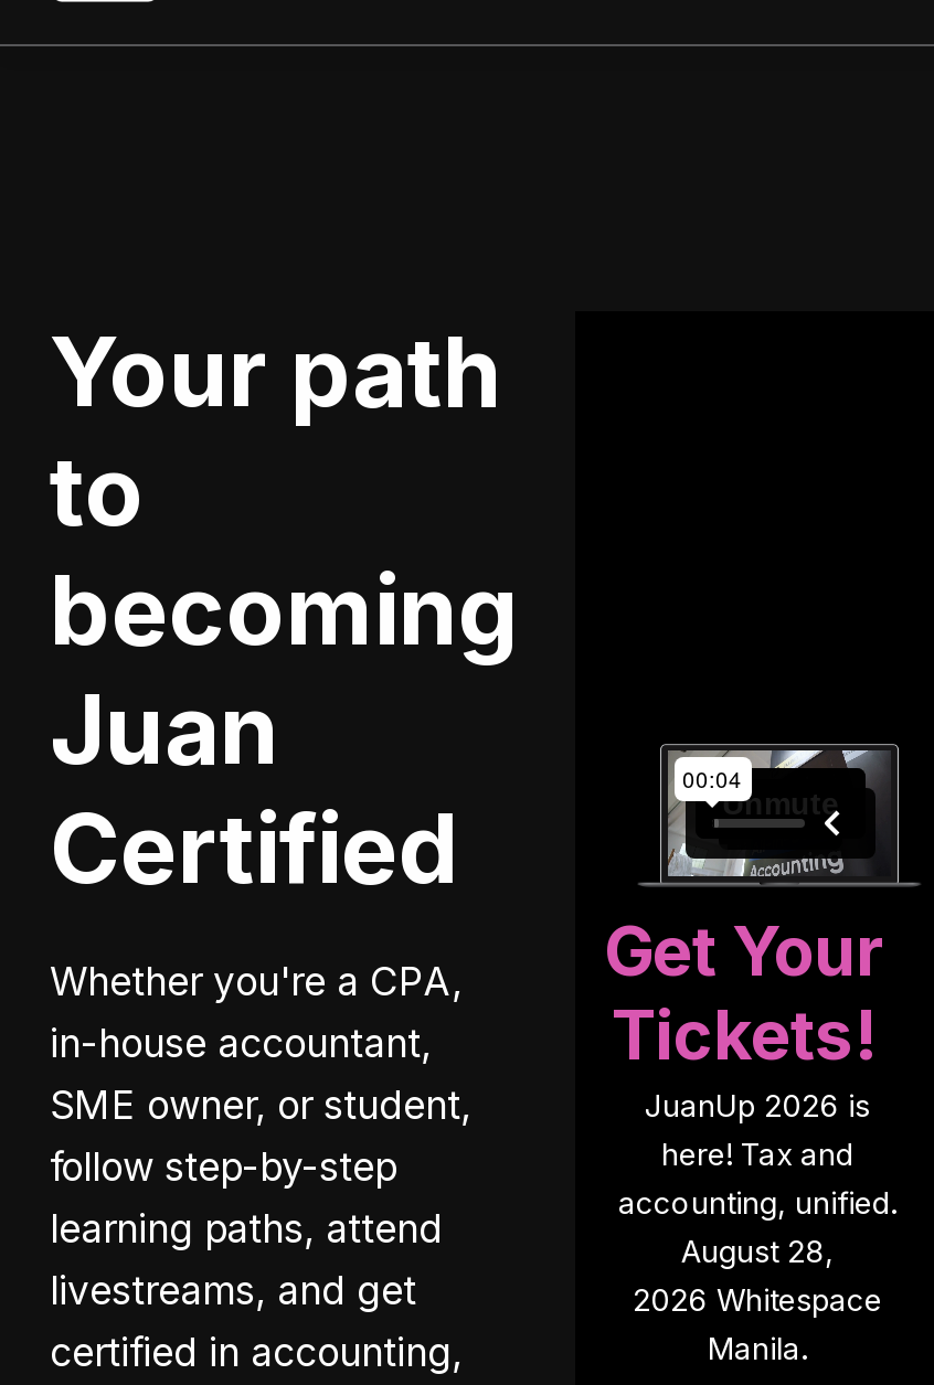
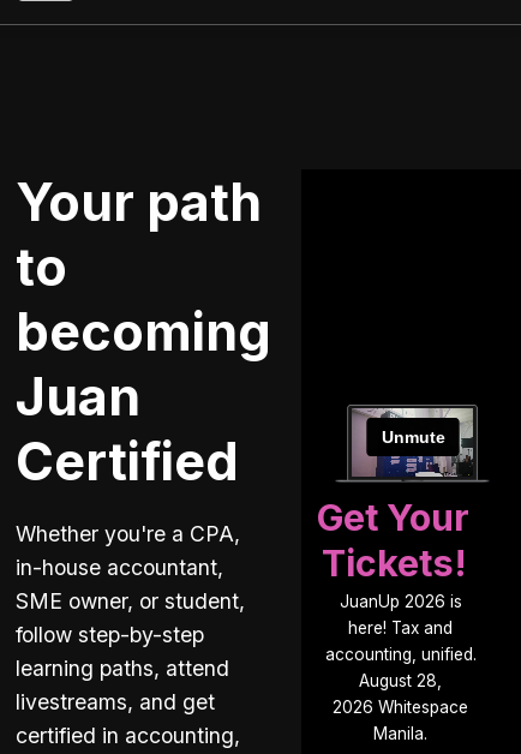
[668,750,891,878] [image] -> [354,407,474,478] [image]

